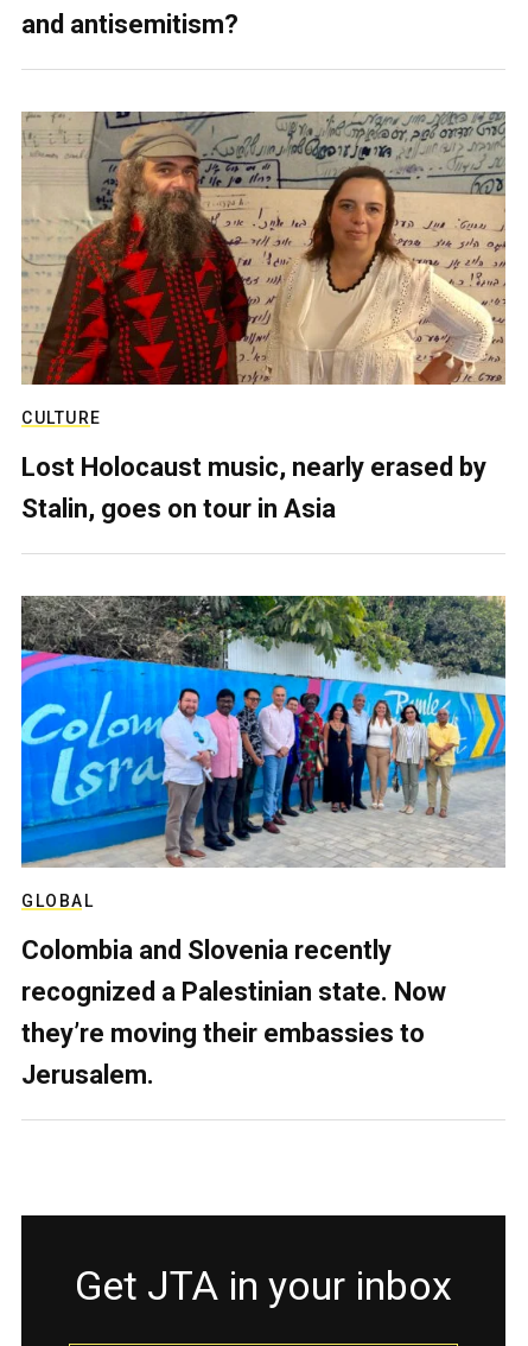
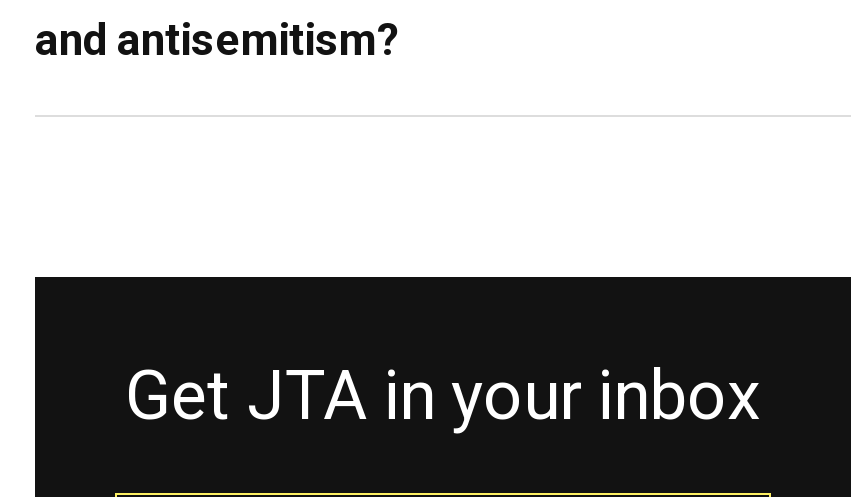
[20,110,507,523] [image] | CULTURE | Lost Holocaust music, nearly erased by | Stalin, goes on tour in Asia -> none
[20,595,507,1090] [image] | GLOBAL | Colombia and Slovenia recently | recognized a Palestinian state. Now | they’re moving their embassies to | Jerusalem. -> none

